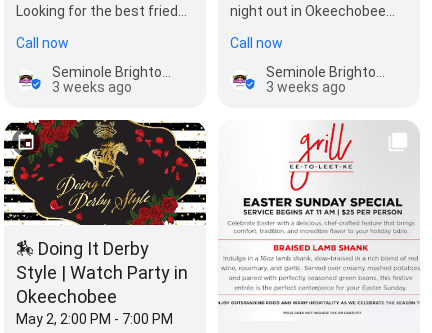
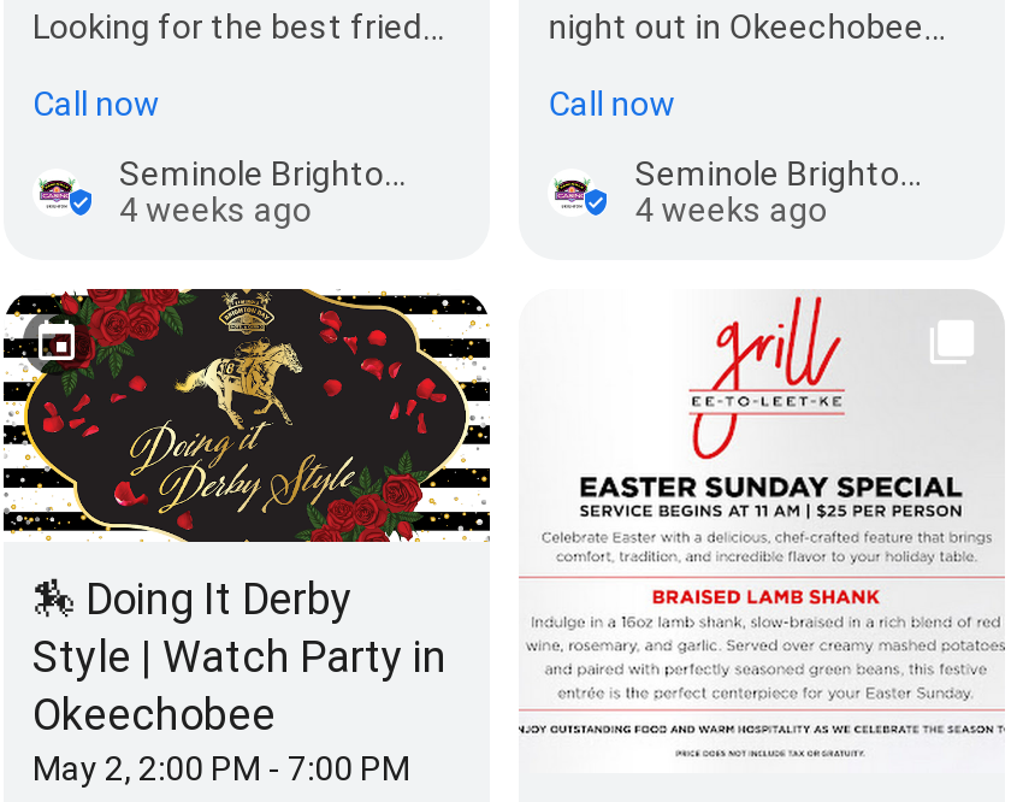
[52,79,132,95] 3 weeks ago -> [119,191,312,230] 4 weeks ago
[266,79,346,95] 3 weeks ago -> [635,191,827,230] 4 weeks ago

